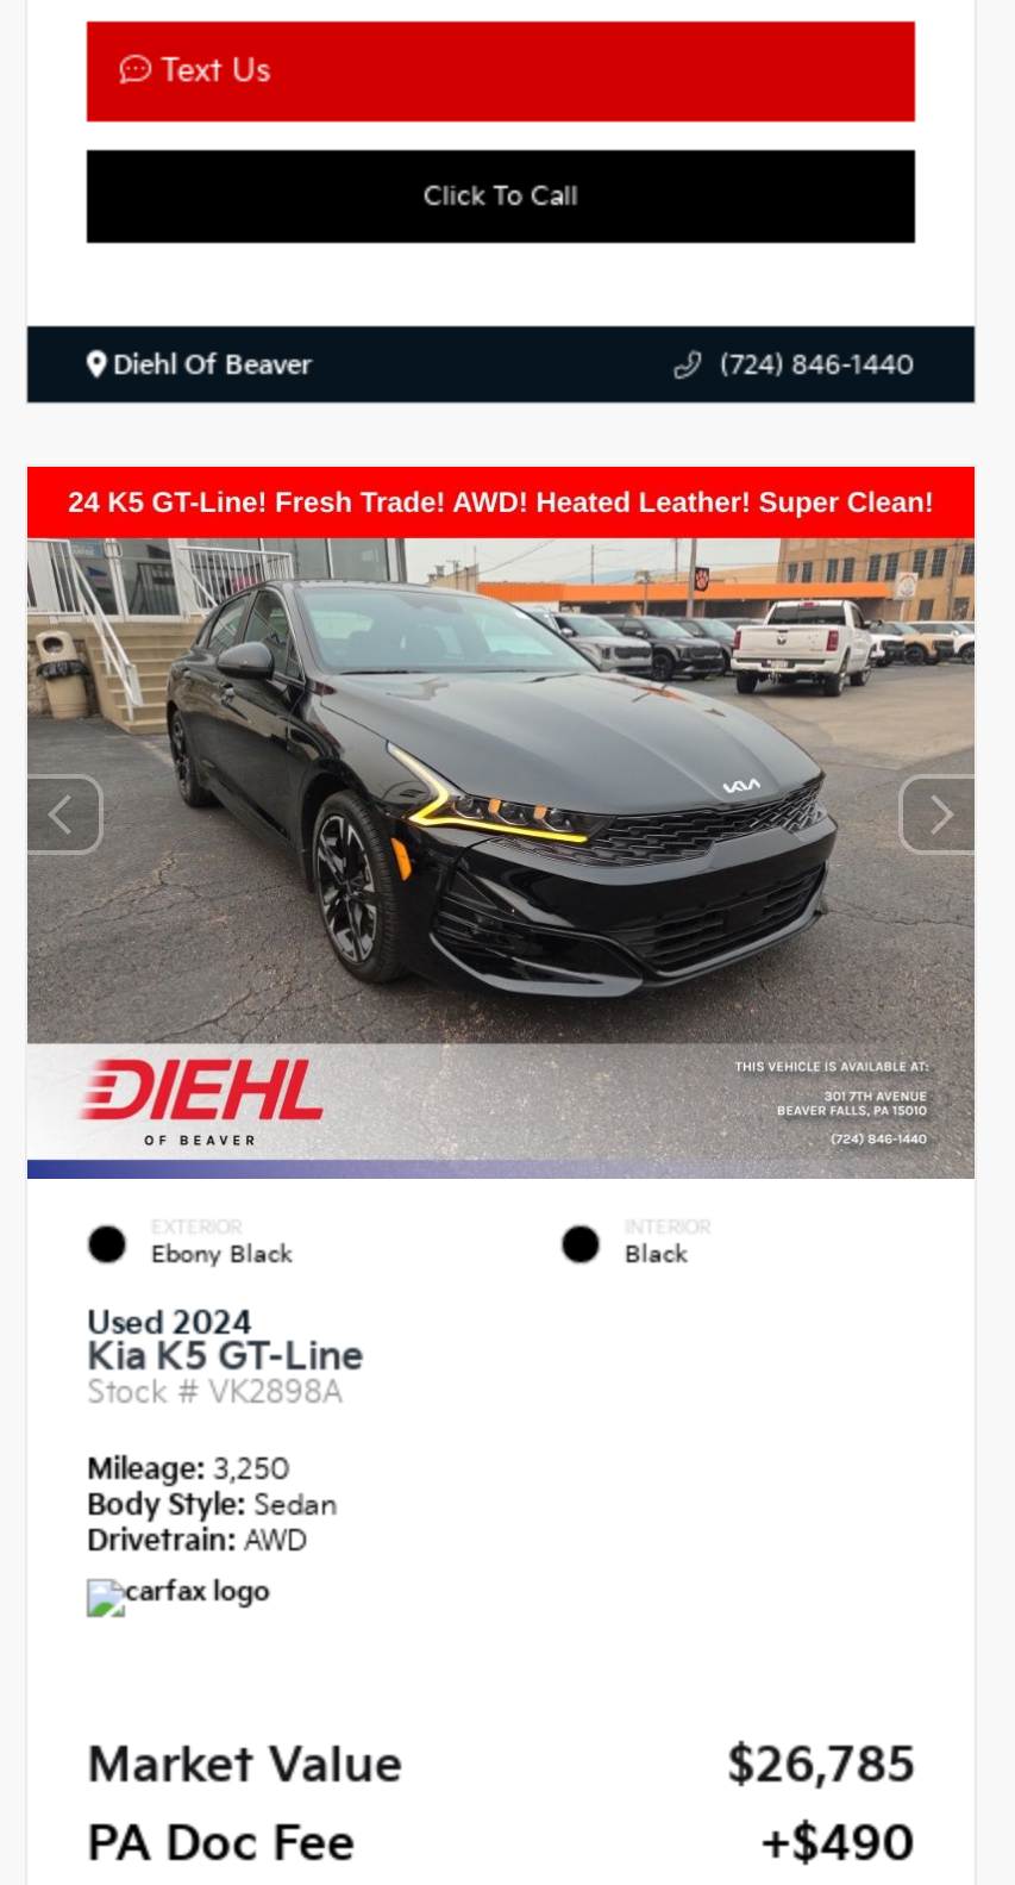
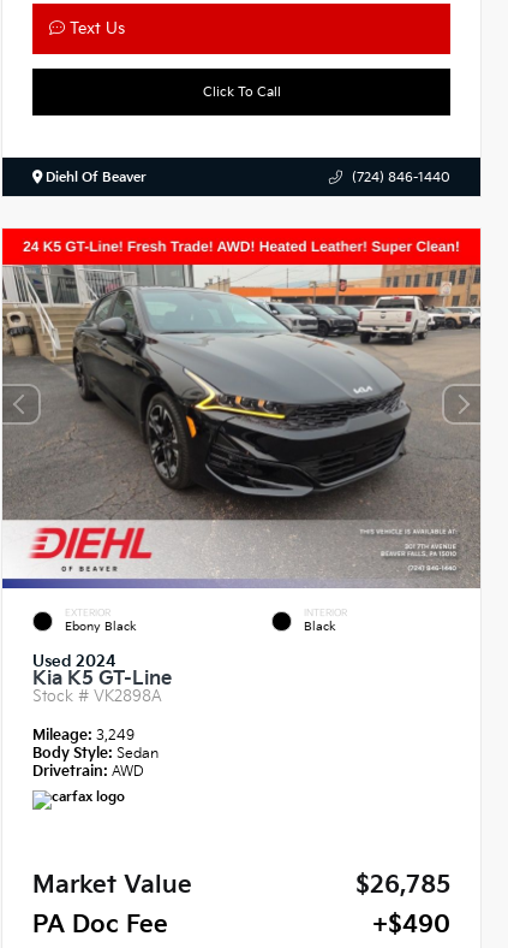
[87,1452,289,1487] Mileage: 3,250 -> [32,726,135,744] Mileage: 3,249

